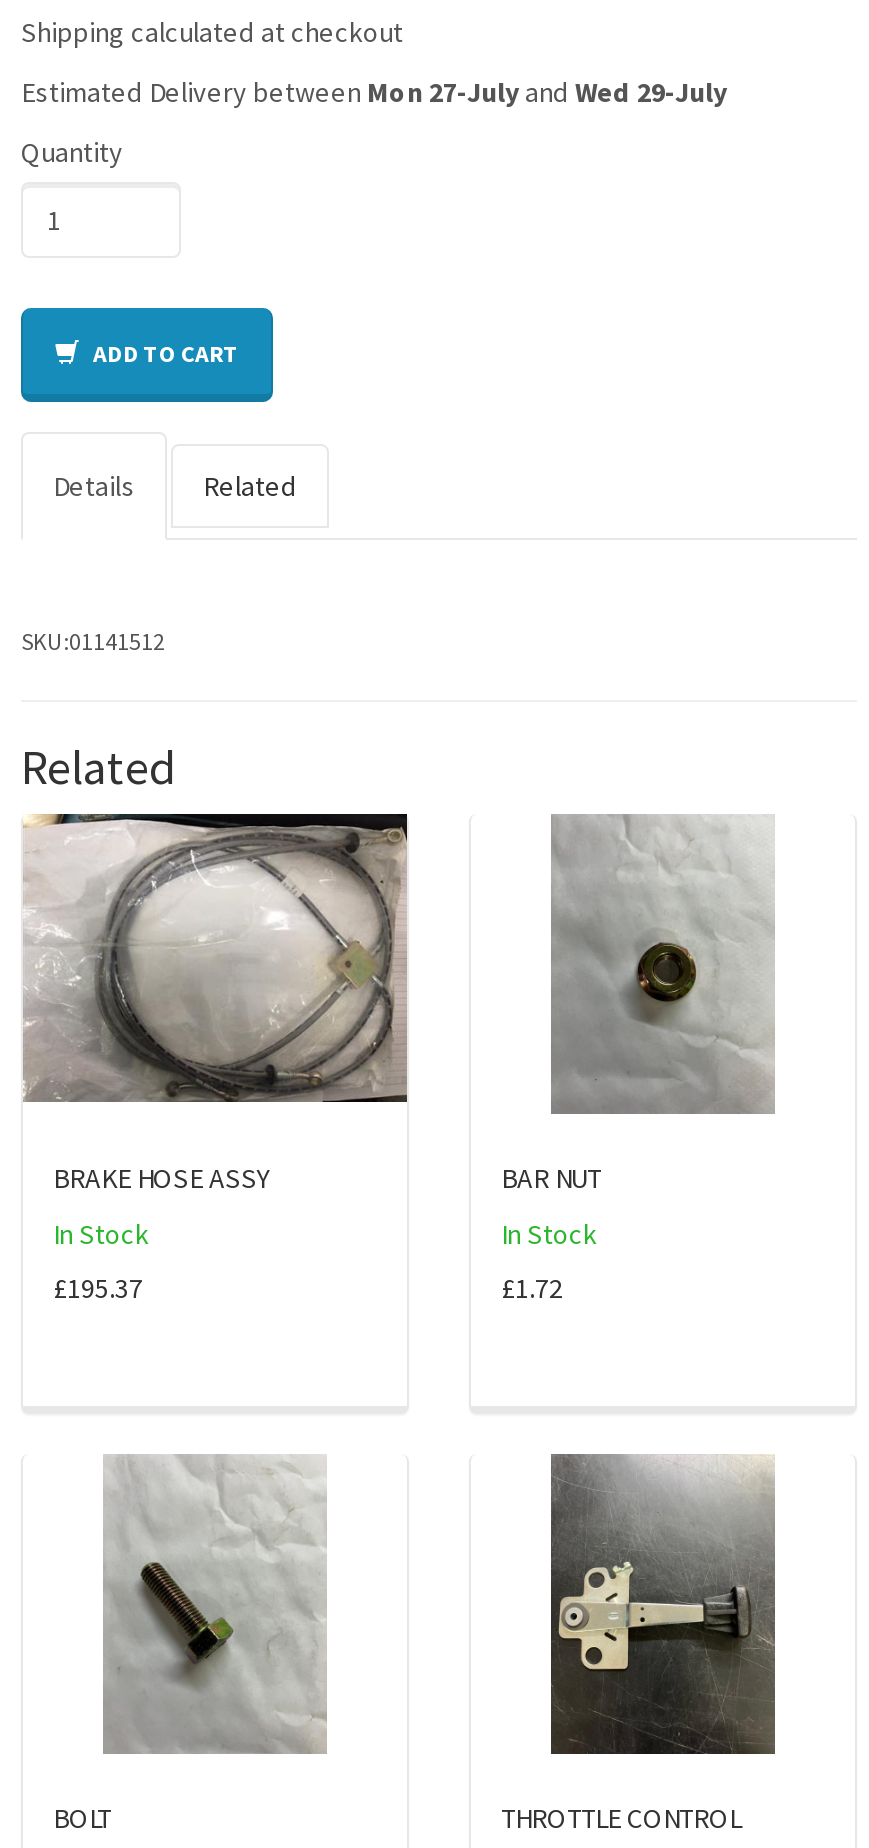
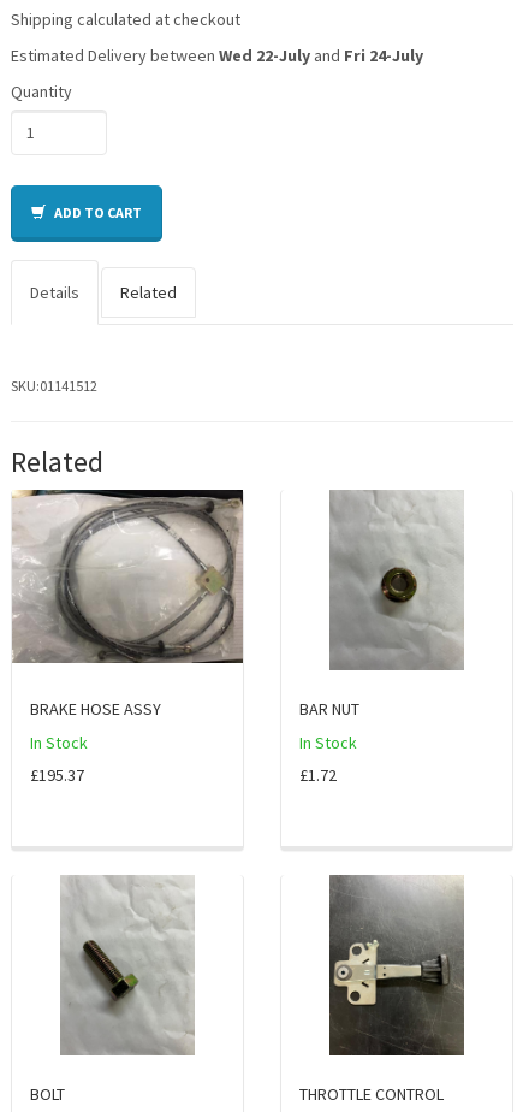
[21,73,727,109] Estimated Delivery between Mon 27-July and Wed 29-July -> [11,44,423,66] Estimated Delivery between Wed 22-July and Fri 24-July

